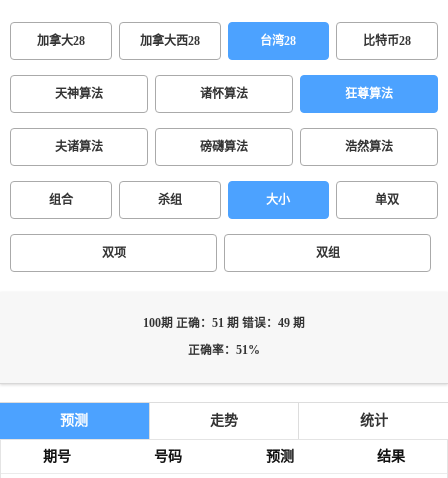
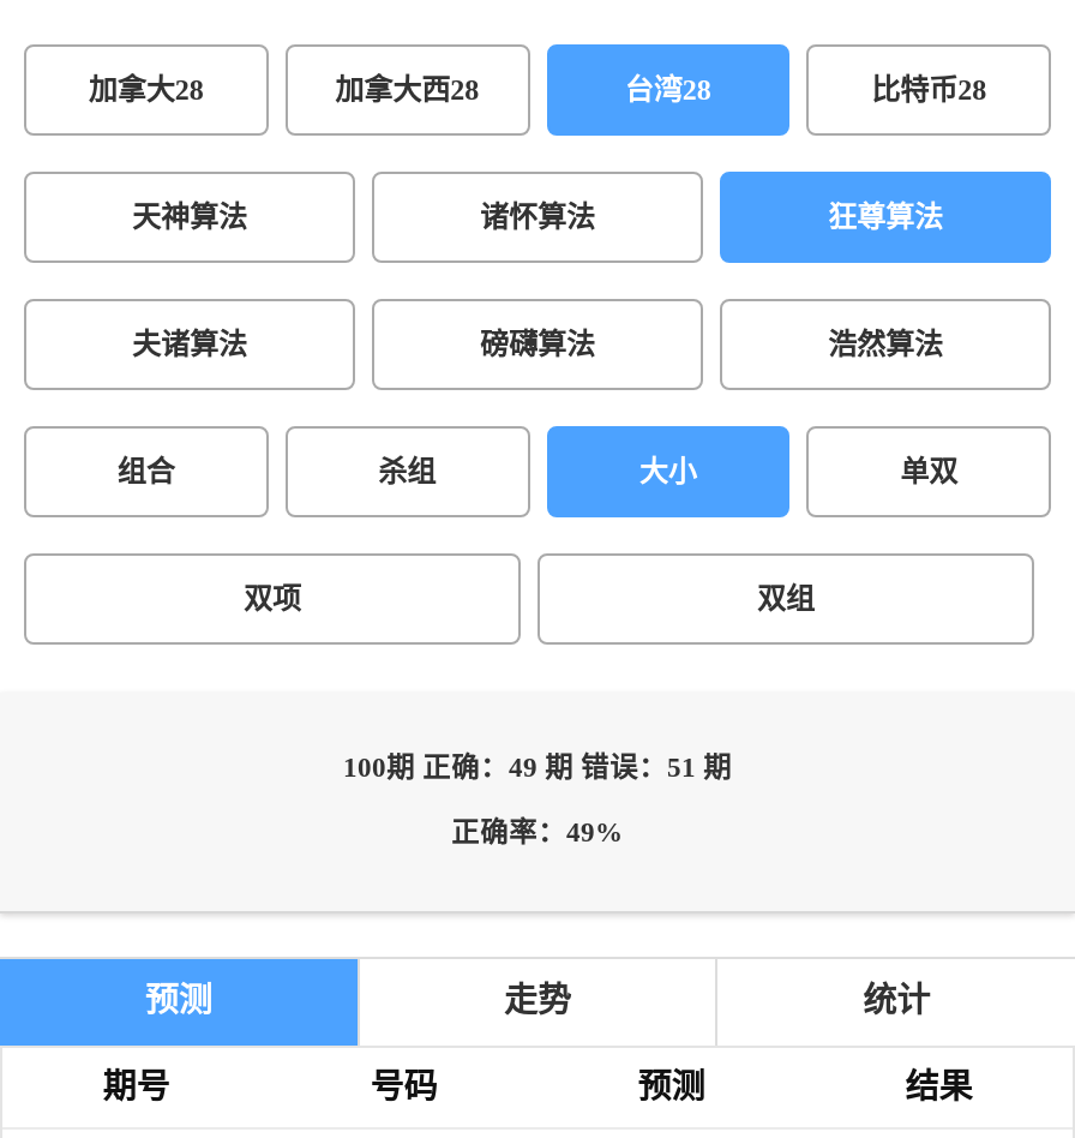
[143,317,305,330] 100期 正确：51 期 错误：49 期 -> [343,753,732,784] 100期 正确：49 期 错误：51 期
[188,344,260,357] 正确率：51% -> [451,817,624,849] 正确率：49%

